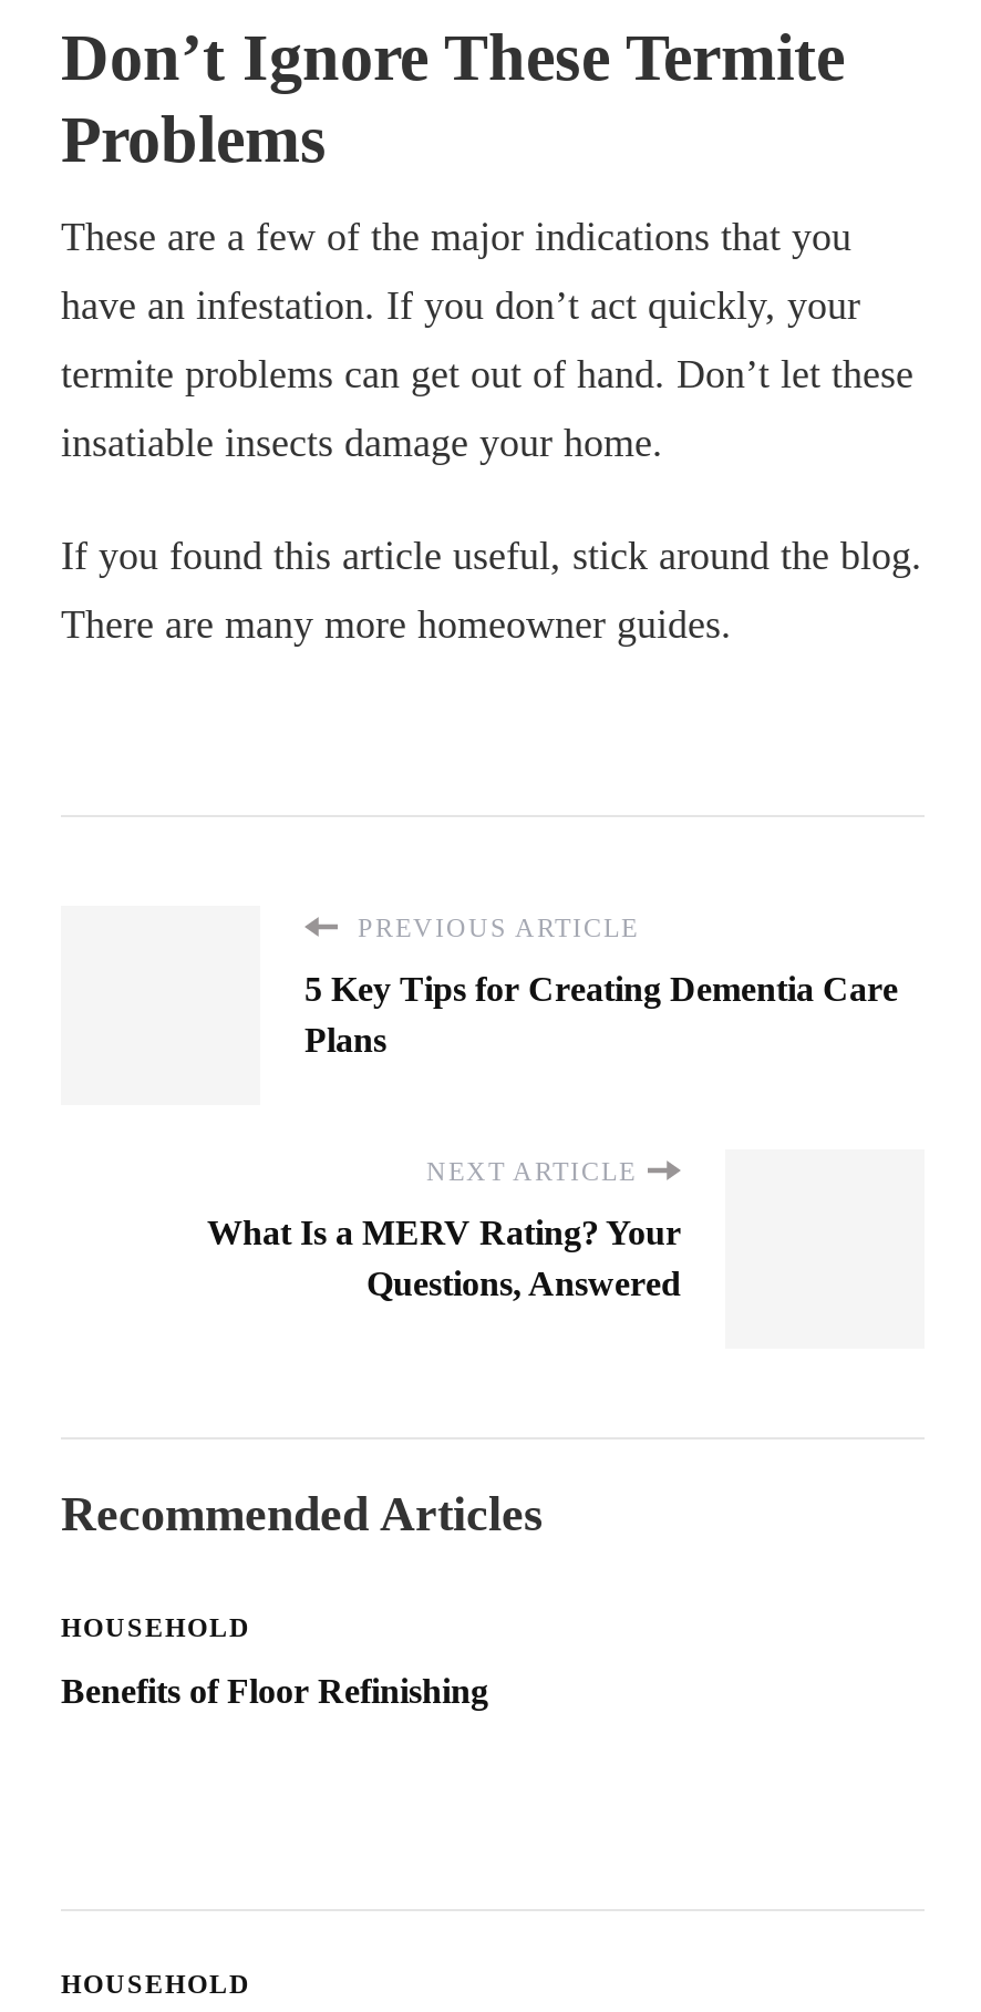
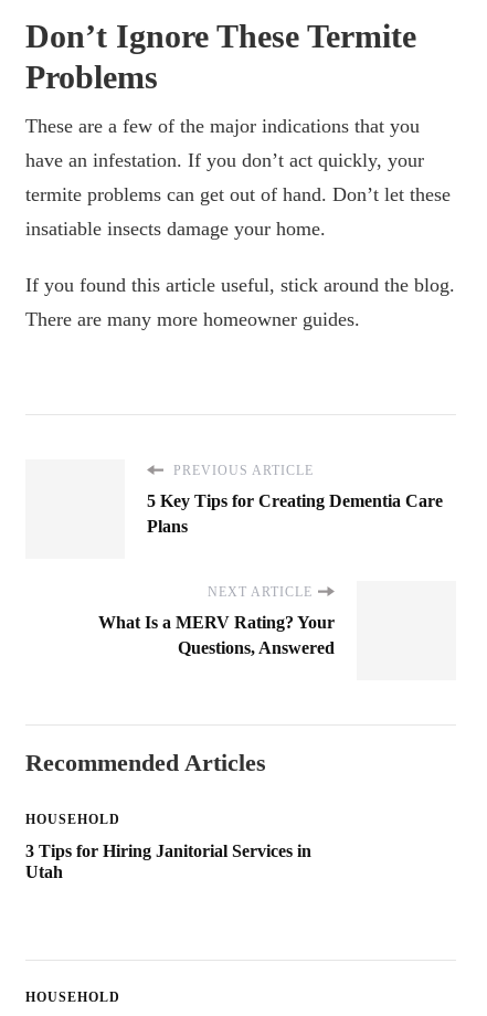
[61,1671,488,1709] Benefits of Floor Refinishing -> [25,841,311,881] 3 Tips for Hiring Janitorial Services in | Utah

